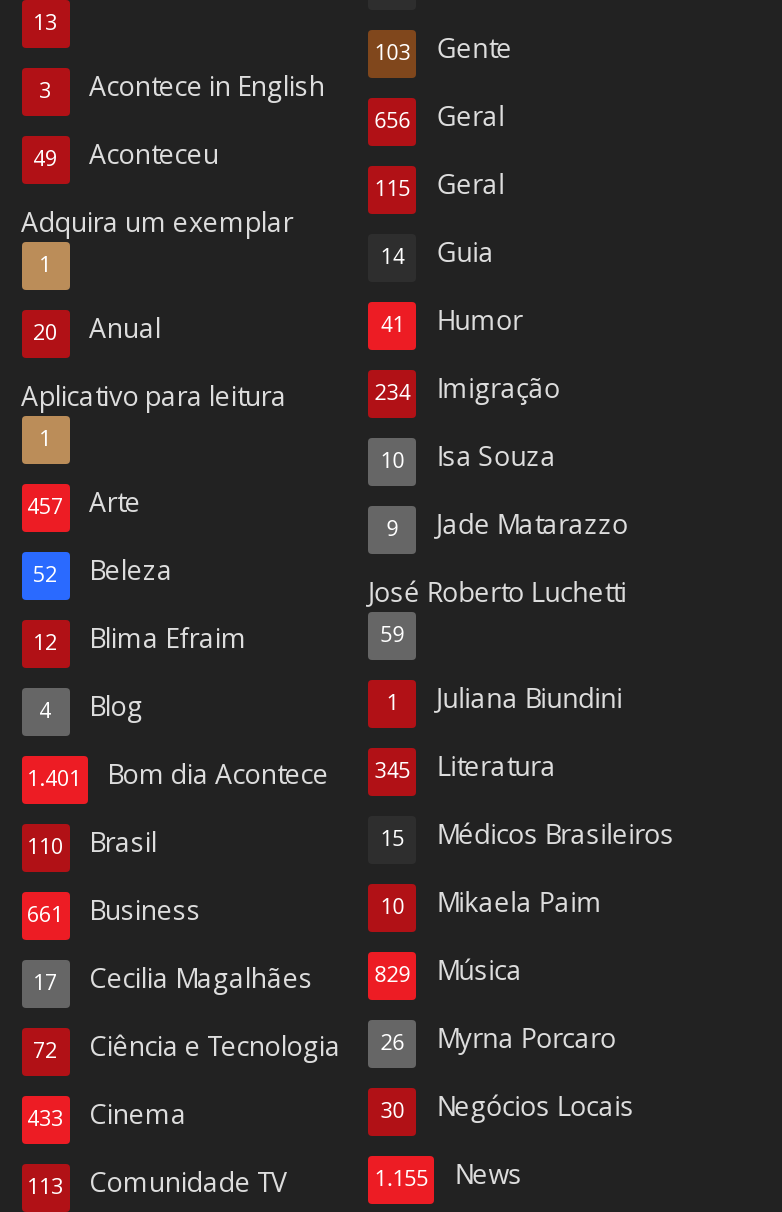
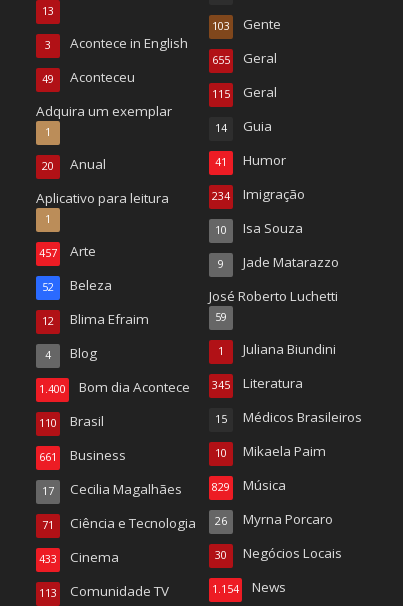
[375,98,505,134] 656 Geral -> [212,49,277,67] 655 Geral
[27,748,557,792] 1.401 Bom dia Acontece 345 Literatura -> [38,374,303,396] 1.400 Bom dia Acontece 345 Literatura
[33,1020,617,1064] 72 Ciência e Tecnologia 26 Myrna Porcaro -> [41,510,333,532] 71 Ciência e Tecnologia 26 Myrna Porcaro
[375,1156,523,1192] 1.155 News -> [212,578,286,596] 1.154 News

